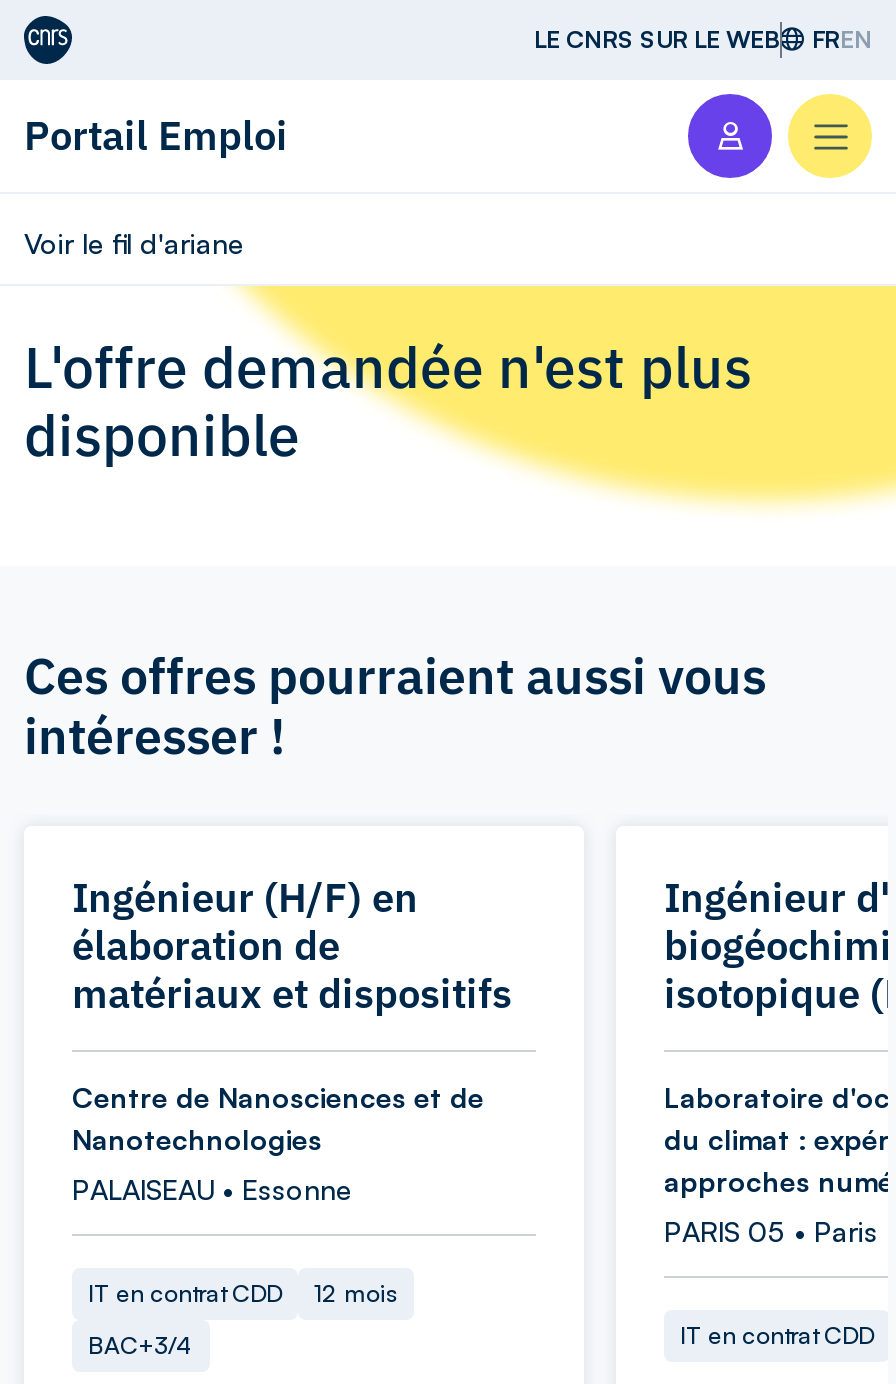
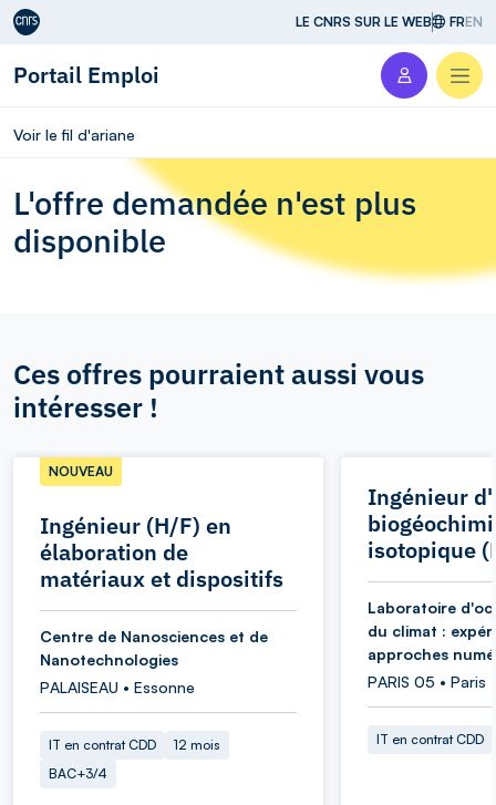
none -> [49,462,113,479] NOUVEAU

